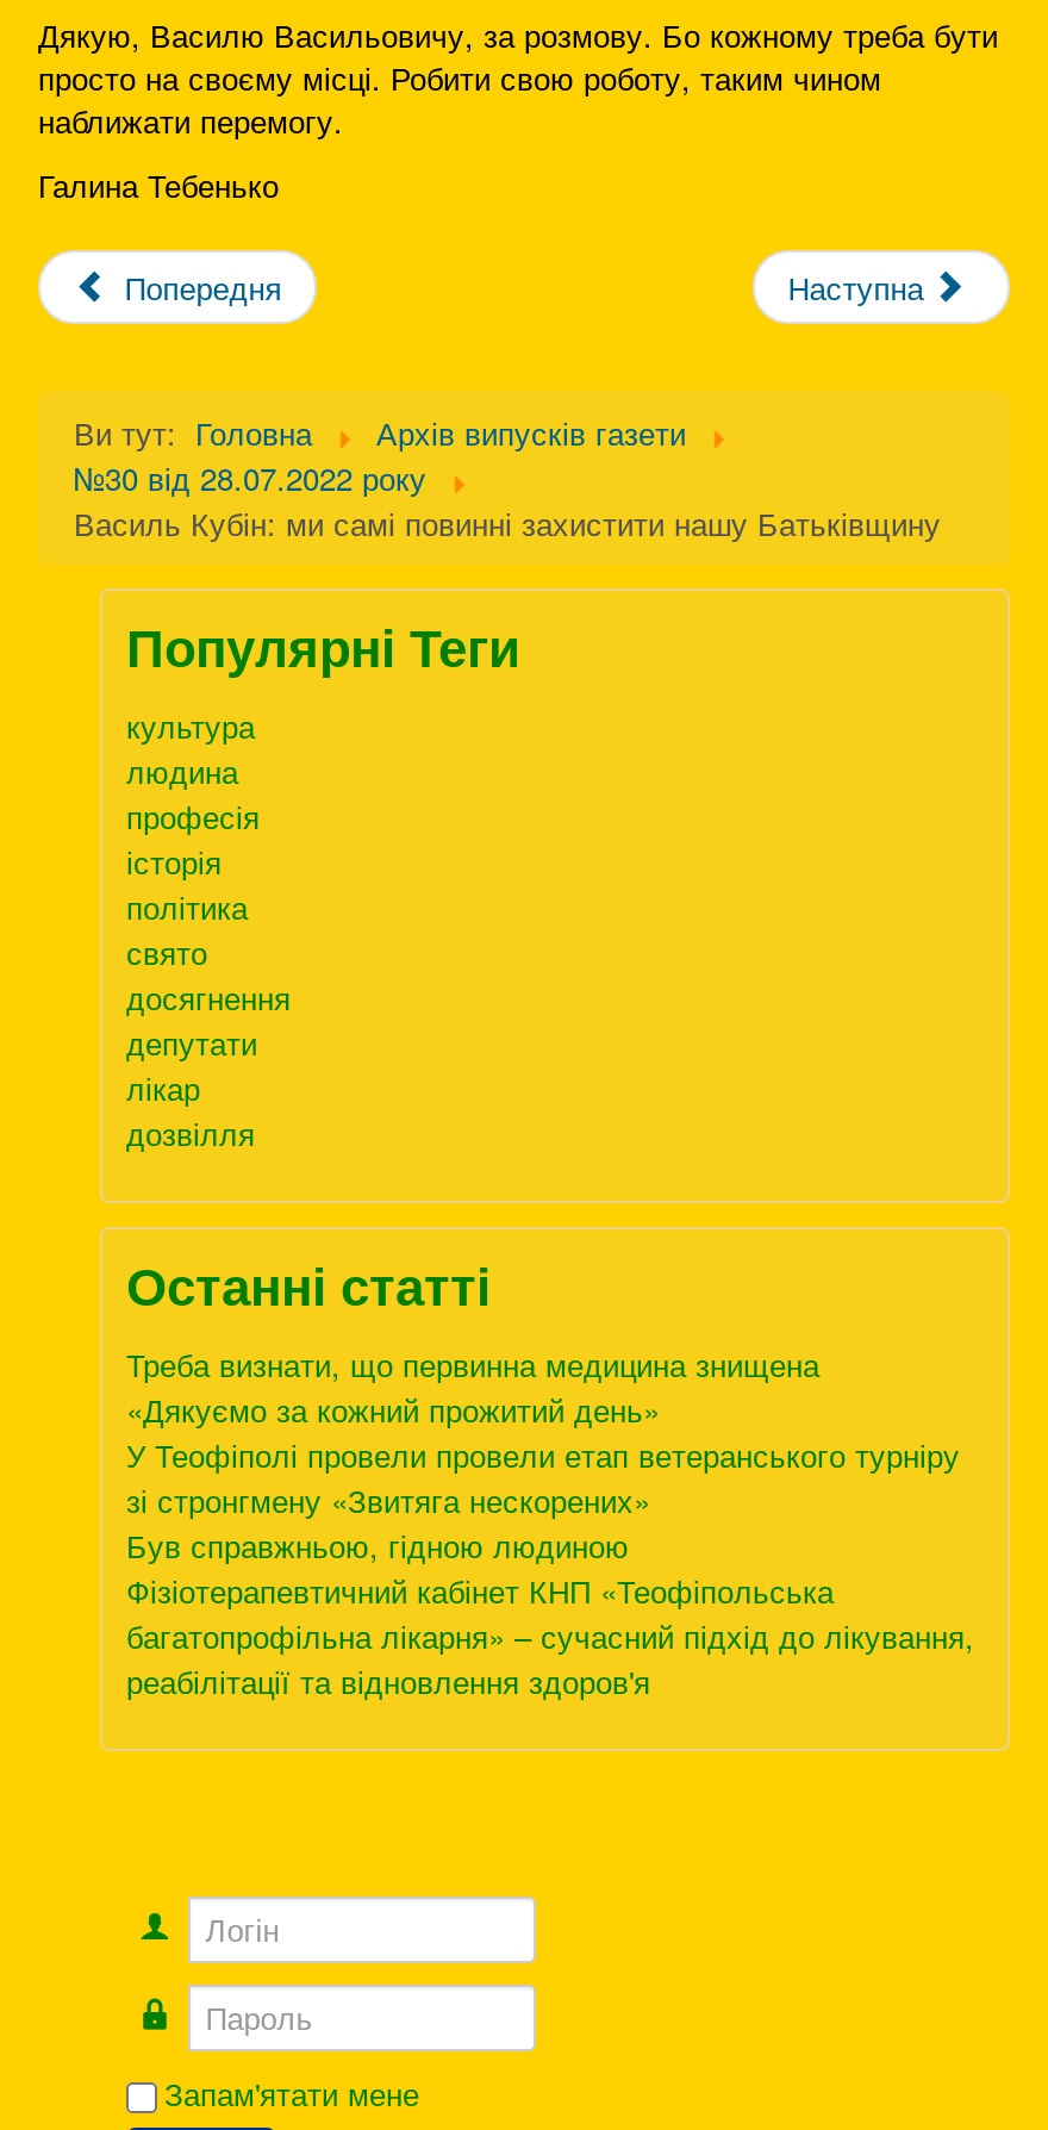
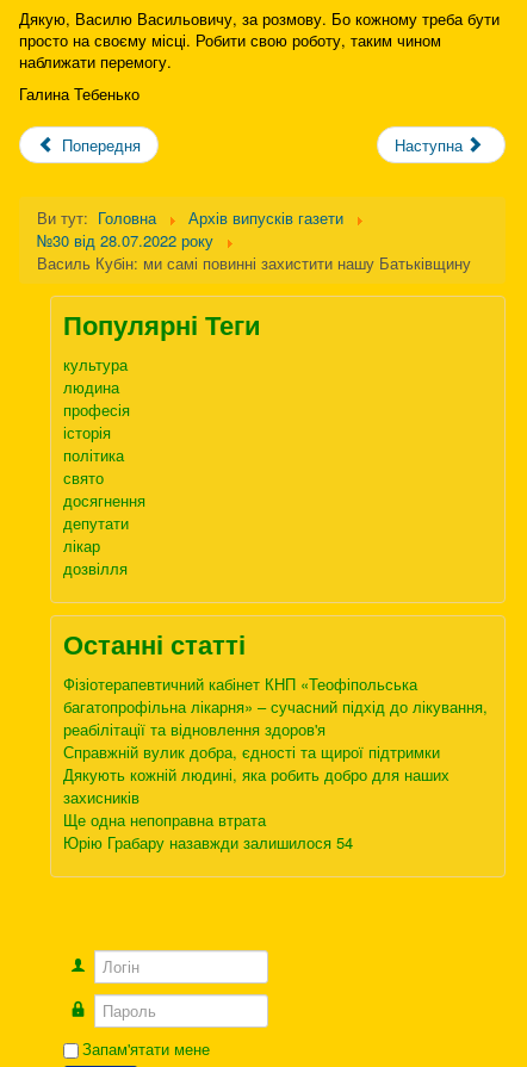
[126,1341,960,1568] Треба визнати, що первинна медицина знищена | «Дякуємо за кожний прожитий день» | У Теофіполі провели провели етап ветеранського турніру | зі стронгмену «Звитяга нескорених» | Був справжньою, гідною людиною -> none
moved [126,1568,974,1704] -> [63,672,488,740]: Фізіотерапевтичний кабінет КНП «Теофіпольська | багатопрофільна лікарня» – сучасний підхід до лікування, | реабілітації та відновлення здоров'я
none -> [63,740,449,854] Справжній вулик добра, єдності та щирої підтримки | Дякують кожній людині, яка робить добро для наших | захисників | Ще одна непоправна втрата | Юрію Грабару назавжди залишилося 54

